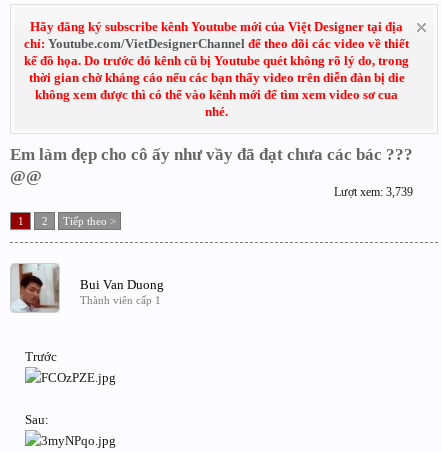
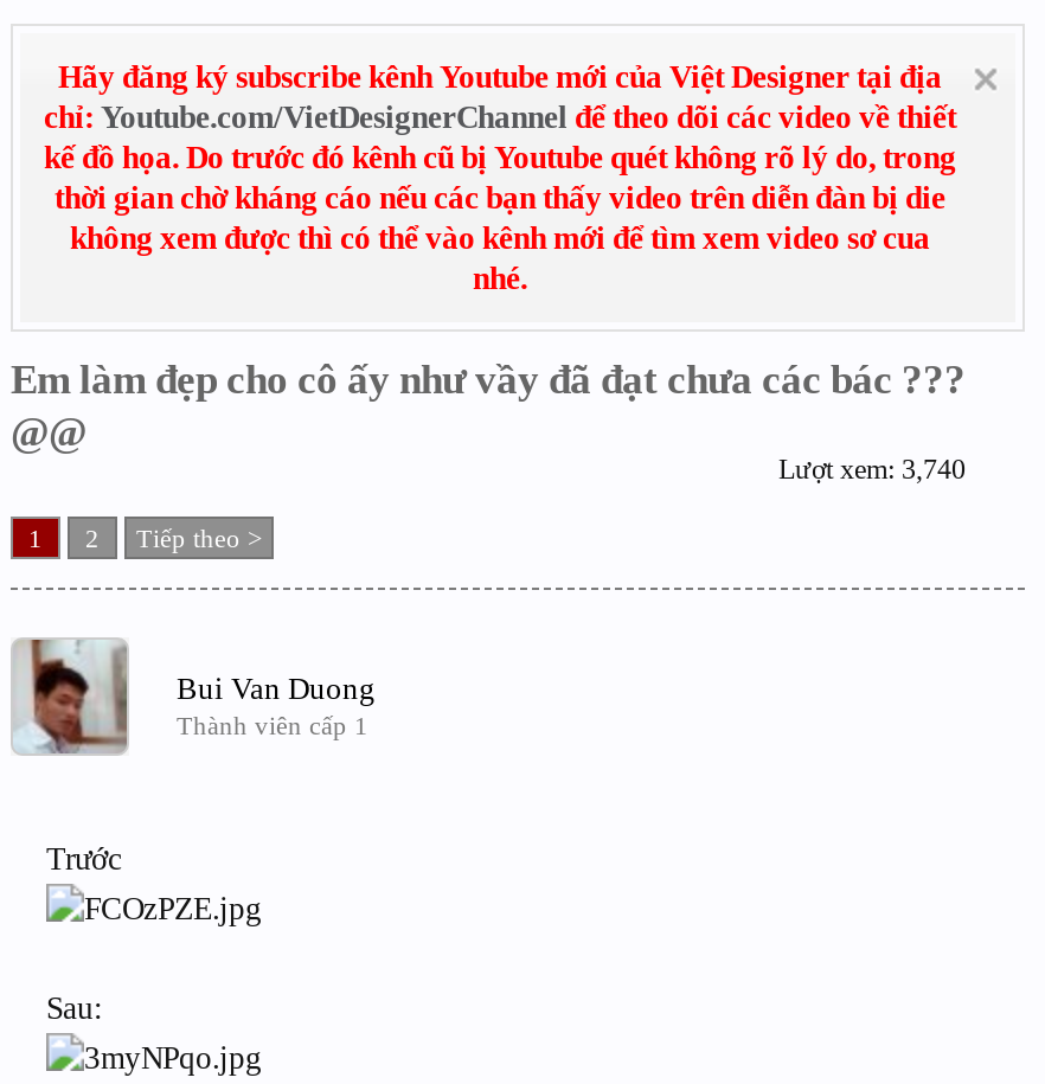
[334,185,413,199] Lượt xem: 3,739 -> [778,453,966,486] Lượt xem: 3,740

